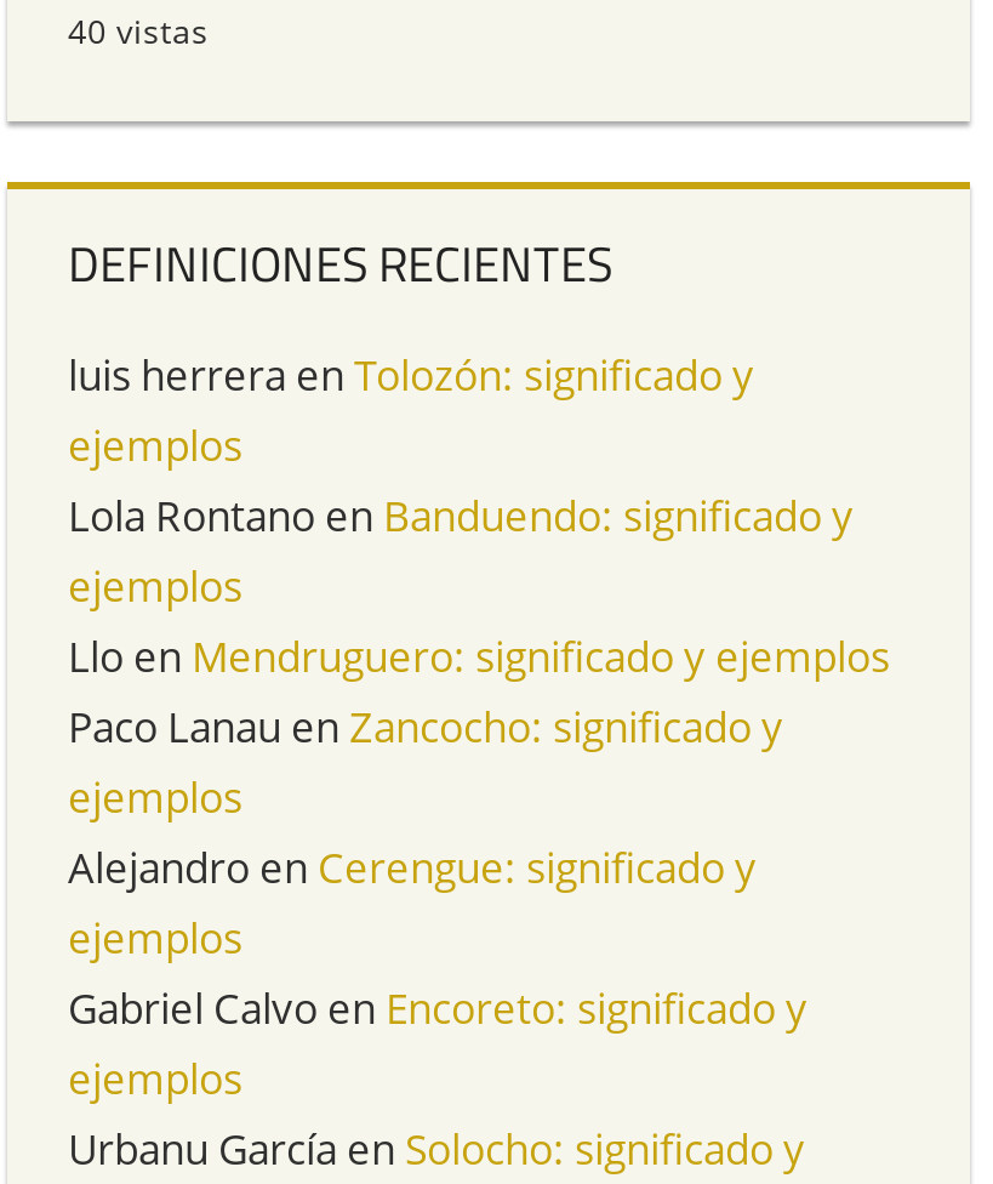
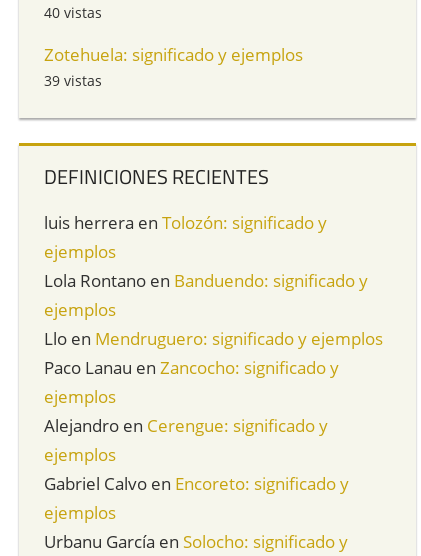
none -> [44,43,303,90] Zotehuela: significado y ejemplos | 39 vistas

